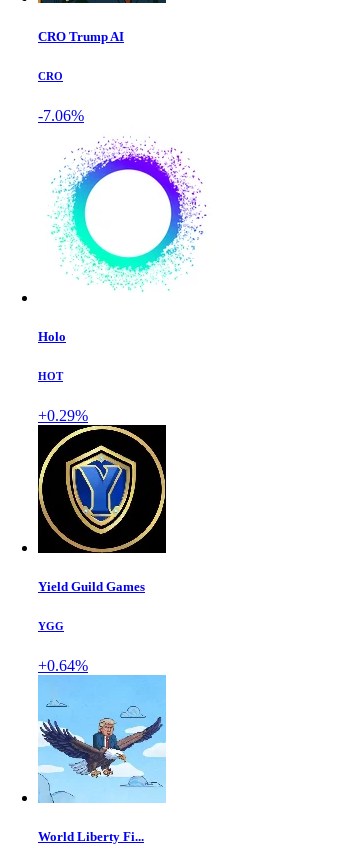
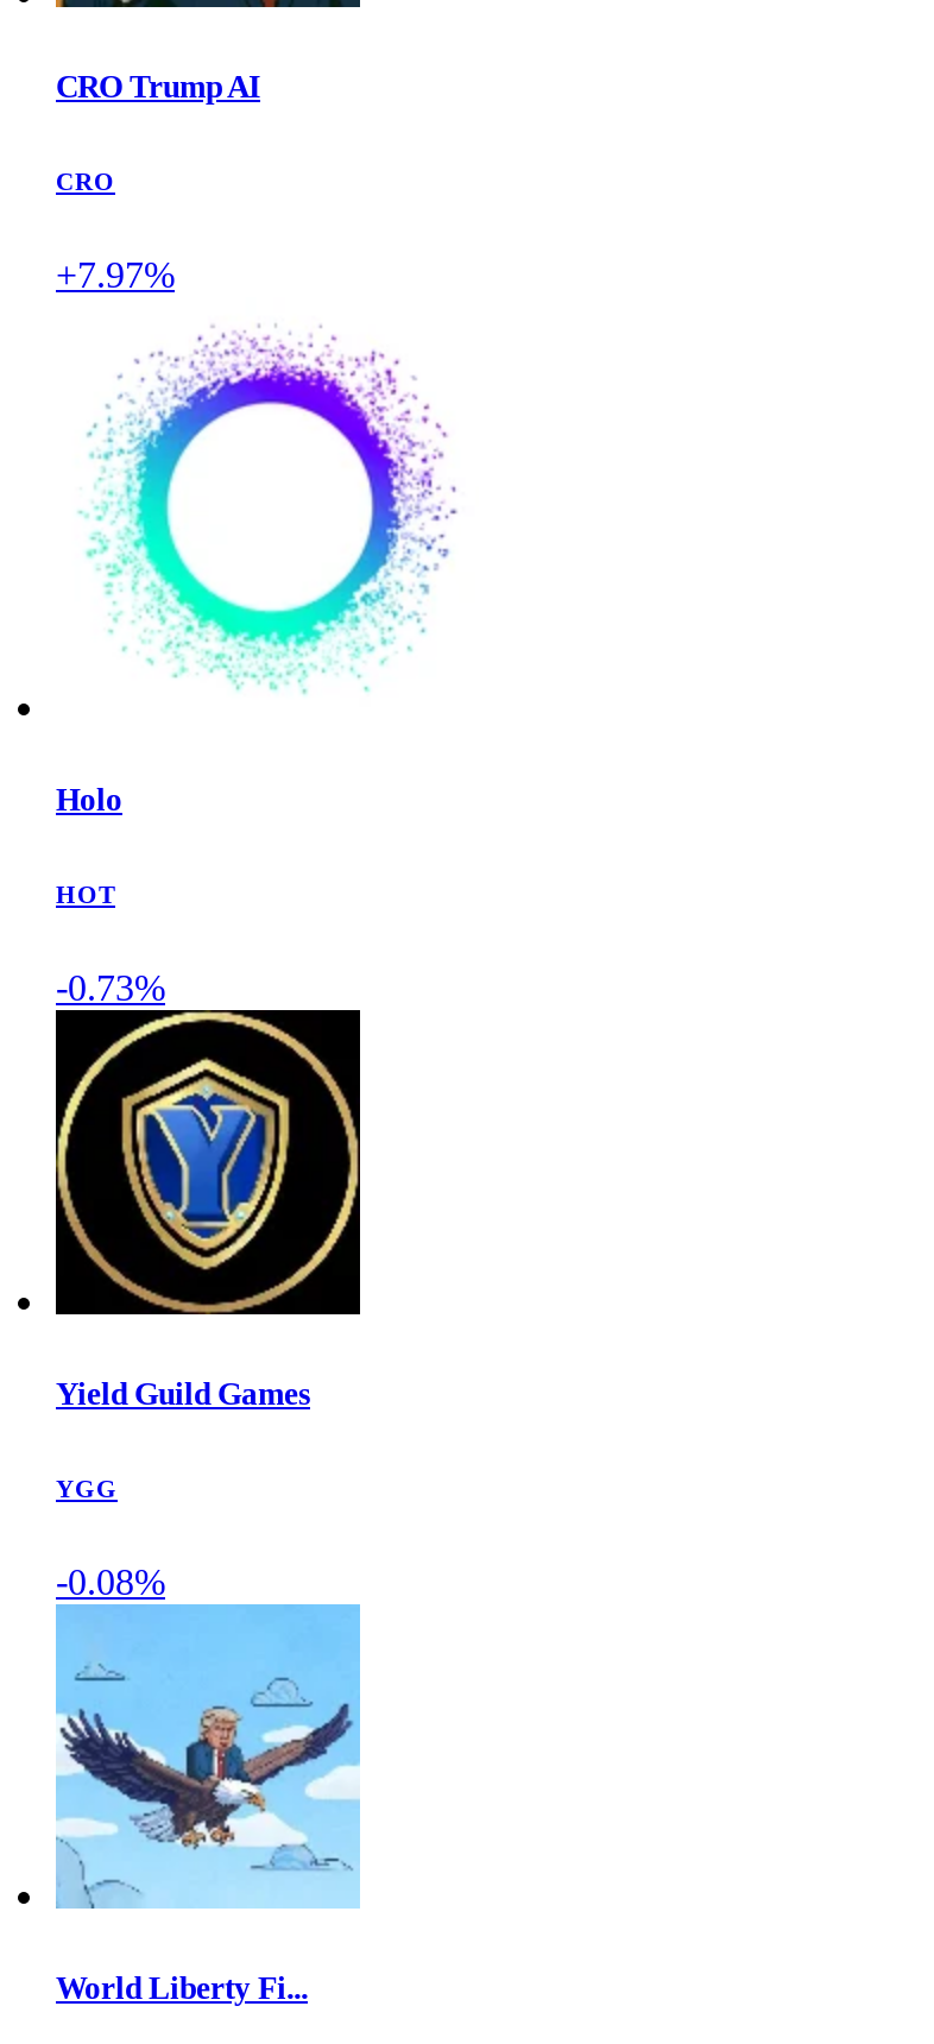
[38,107,84,124] -7.06% -> [56,254,175,295] +7.97%
[38,407,88,424] +0.29% -> [56,968,165,1008] -0.73%
[38,657,88,674] +0.64% -> [56,1562,165,1602] -0.08%

